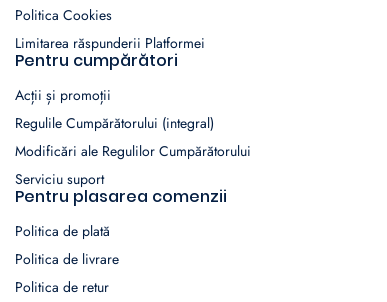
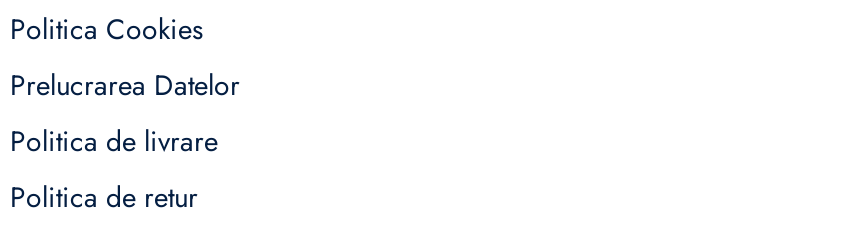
[15,33,251,241] Limitarea răspunderii Platformei | Pentru cumpărători | Acții și promoții | Regulile Cumpărătorului (integral) | Modificări ale Regulilor Cumpărătorului | Serviciu suport | Pentru plasarea comenzii | Politica de plată -> [10,65,240,105] Prelucrarea Datelor

